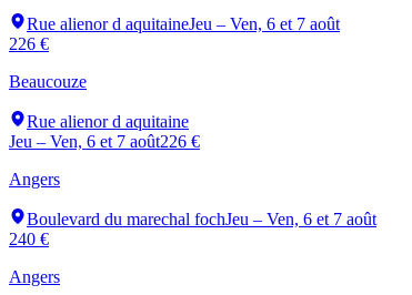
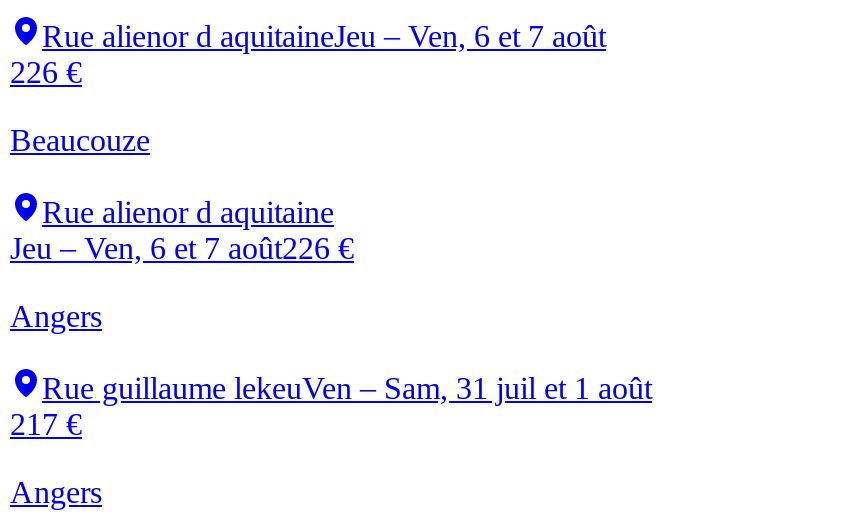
[27,209,376,228] Boulevard du marechal fochJeu – Ven, 6 et 7 août -> [42,370,652,404] Rue guillaume lekeuVen – Sam, 31 juil et 1 août
[9,229,49,248] 240 € -> [10,406,82,440] 217 €

